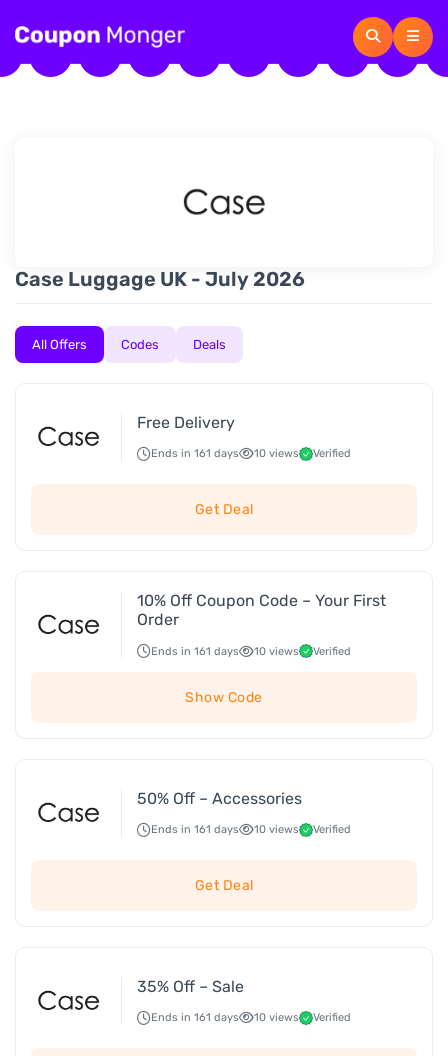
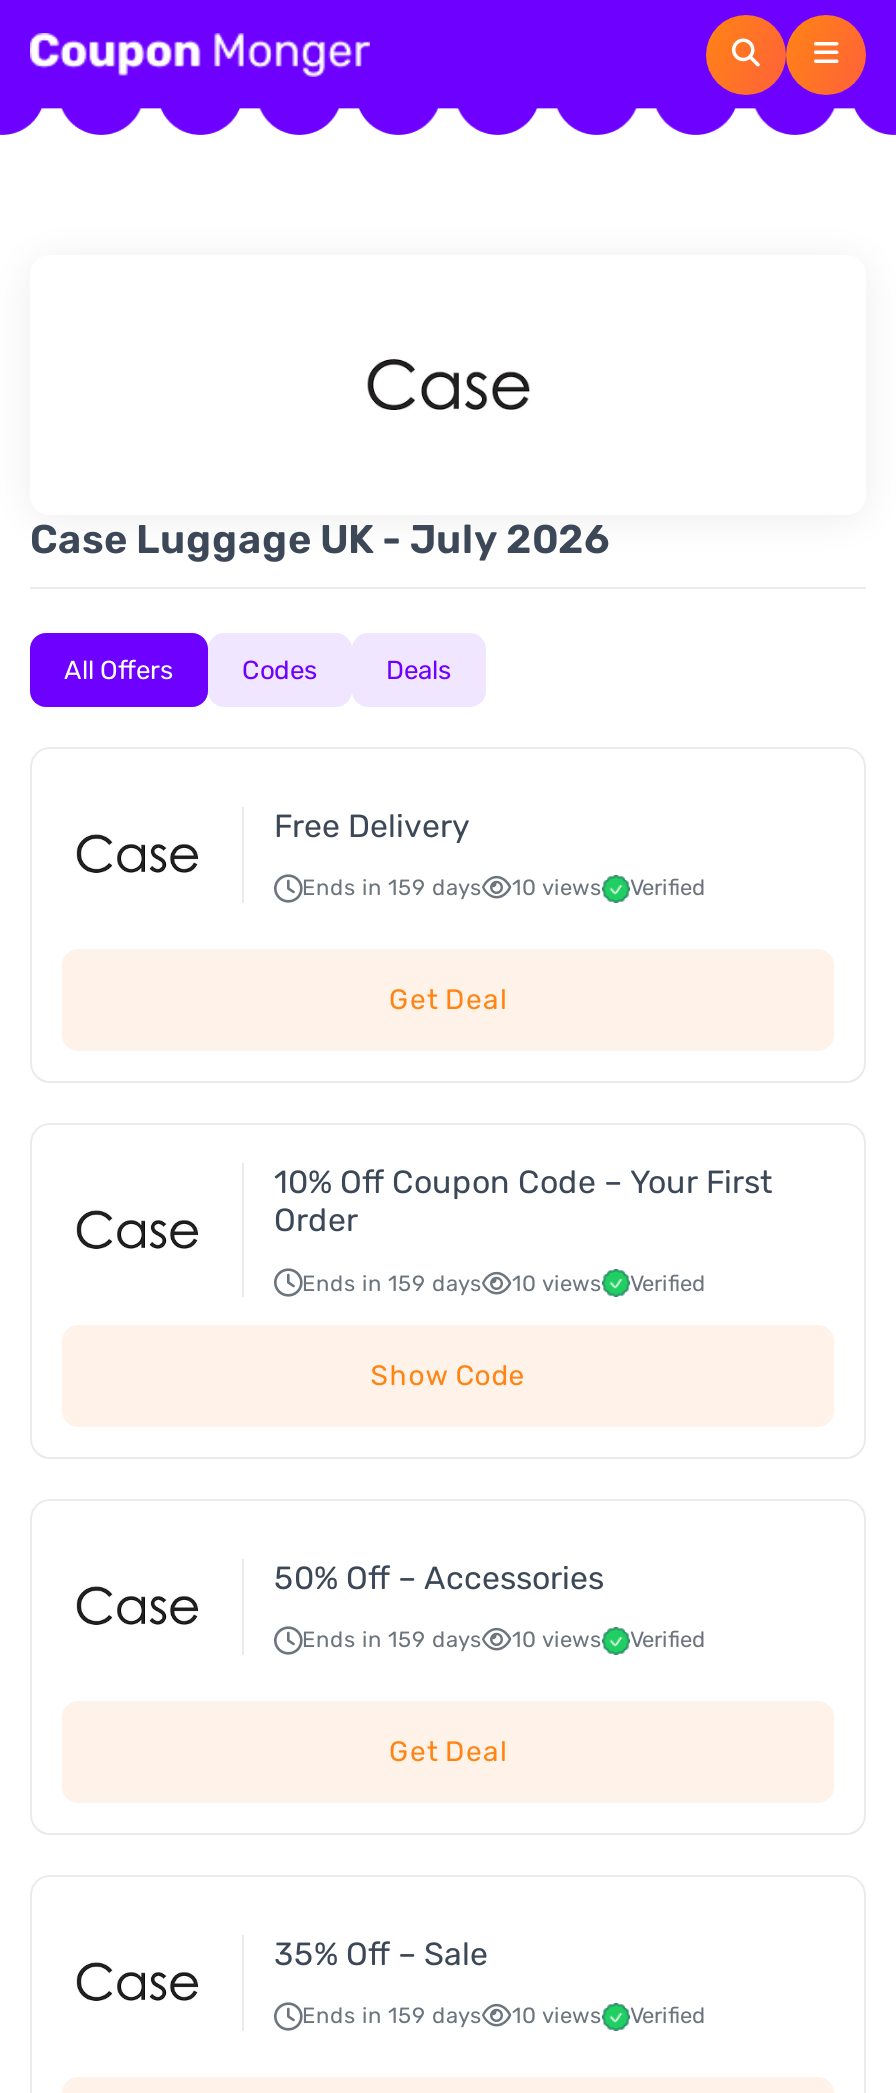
[151,447,351,460] Ends in 161 days 10 views Verified -> [302,875,706,901] Ends in 159 days 10 views Verified
[151,644,351,657] Ends in 161 days 10 views Verified -> [302,1270,706,1296] Ends in 159 days 10 views Verified
[151,823,351,836] Ends in 161 days 10 views Verified -> [302,1627,706,1653] Ends in 159 days 10 views Verified
[151,1011,351,1024] Ends in 161 days 10 views Verified -> [302,2003,706,2029] Ends in 159 days 10 views Verified

